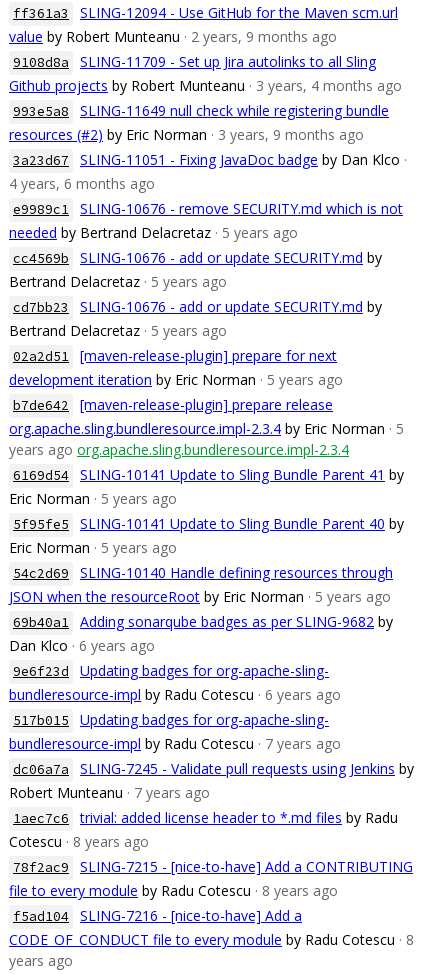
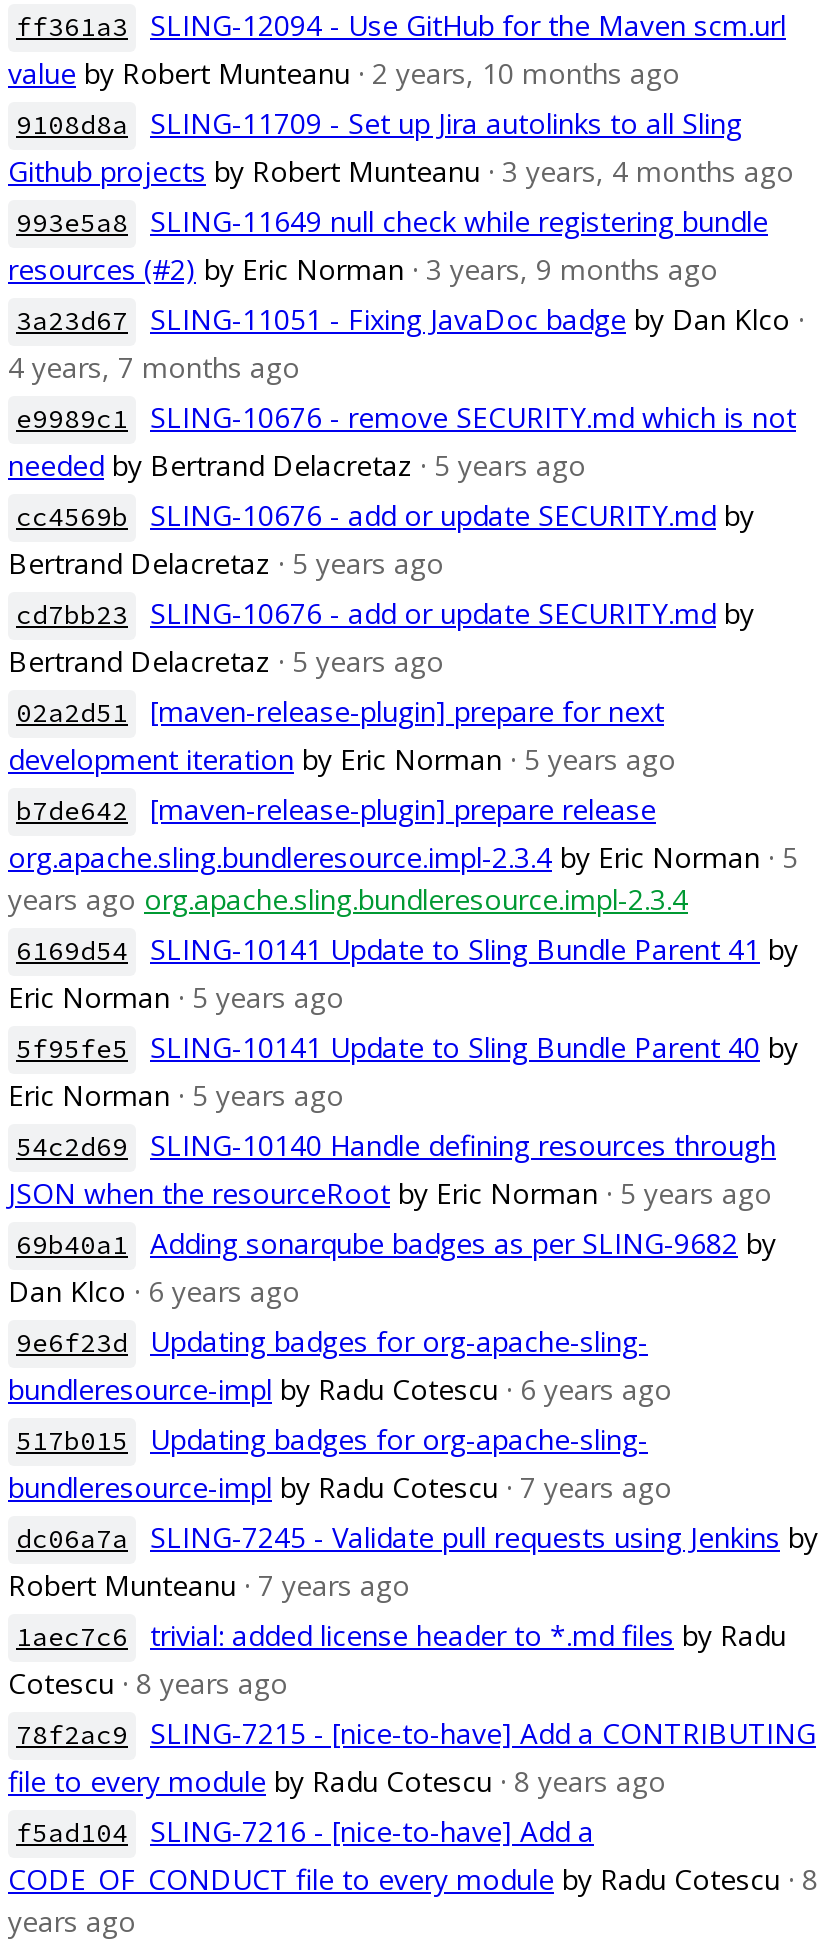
[9,27,337,46] value by Robert Munteanu · 2 years, 9 months ago -> [8,54,680,92] value by Robert Munteanu · 2 years, 10 months ago
[9,174,155,193] 4 years, 6 months ago -> [8,348,300,386] 4 years, 7 months ago

